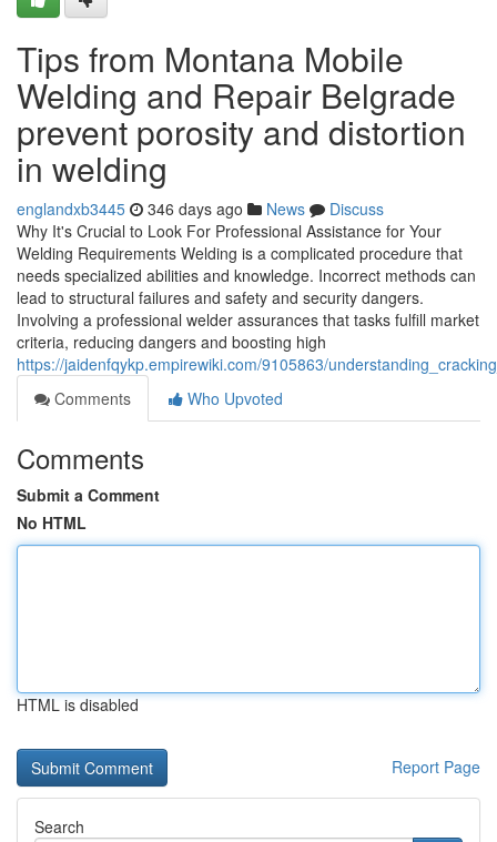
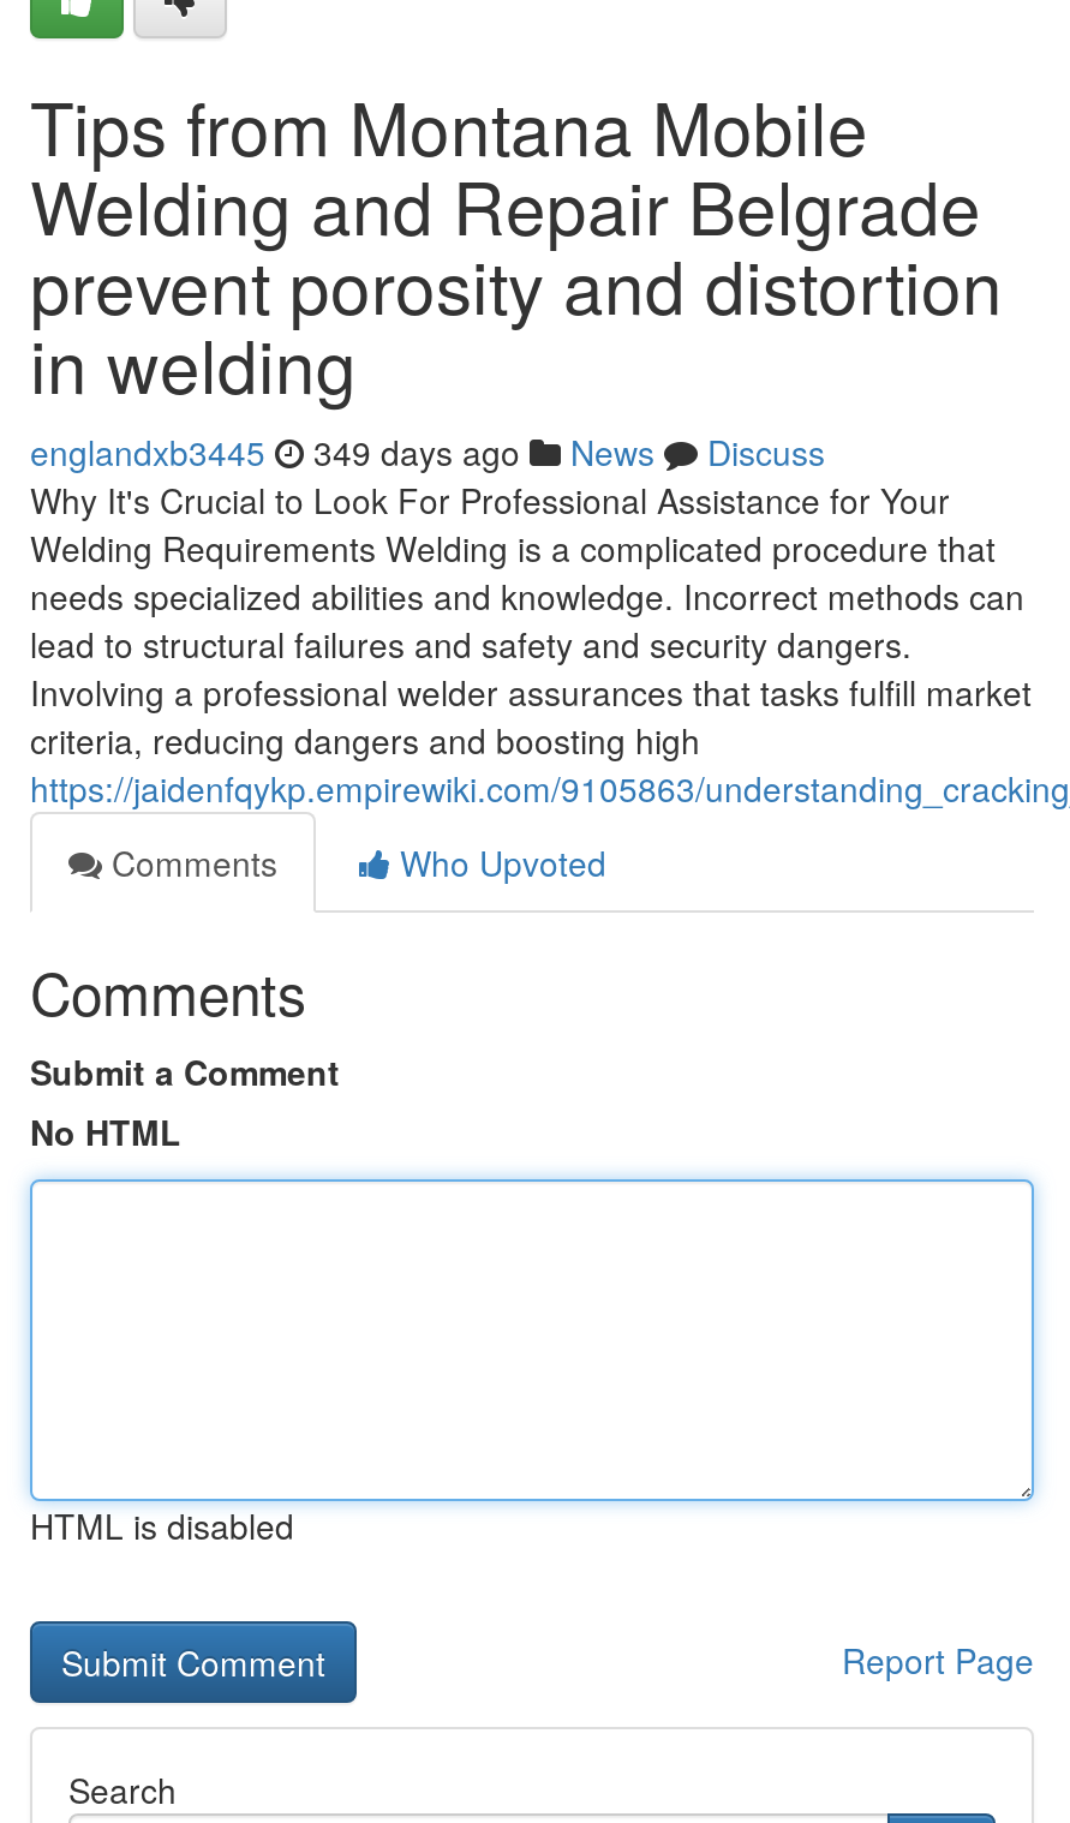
[17,197,384,220] englandxb3445 346 days ago News Discuss -> [30,428,825,476] englandxb3445 349 days ago News Discuss

